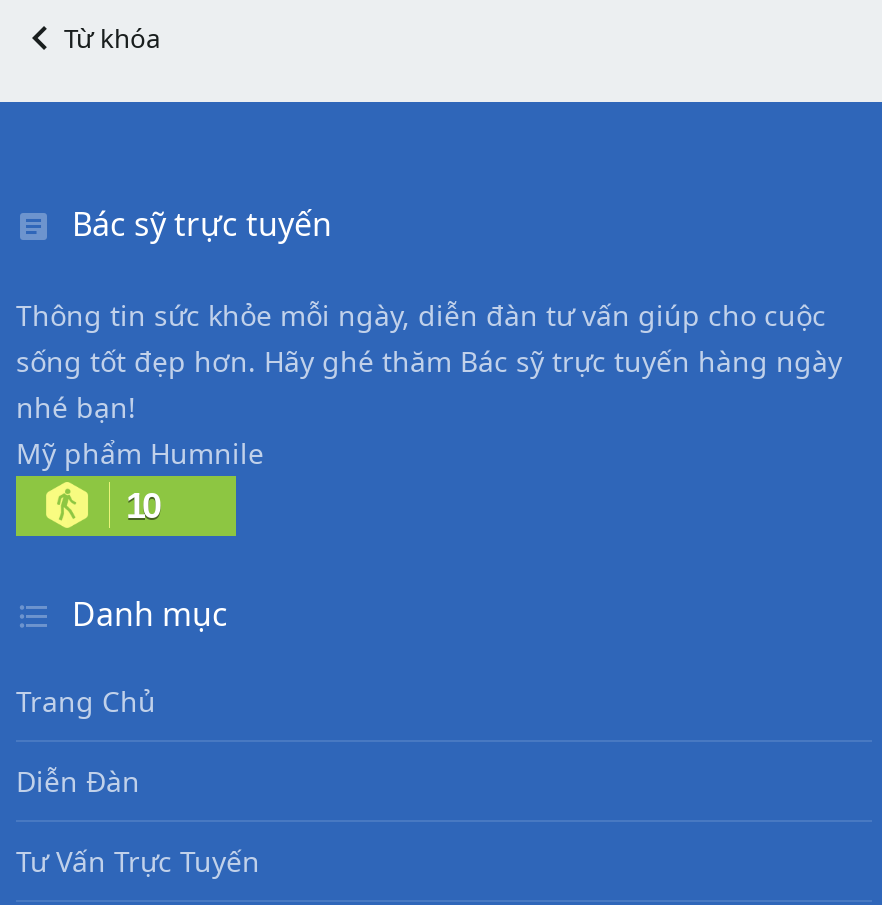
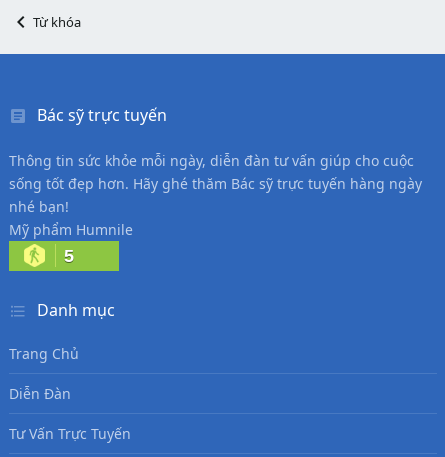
[126,486,158,526] 10 -> [64,246,72,266] 5

